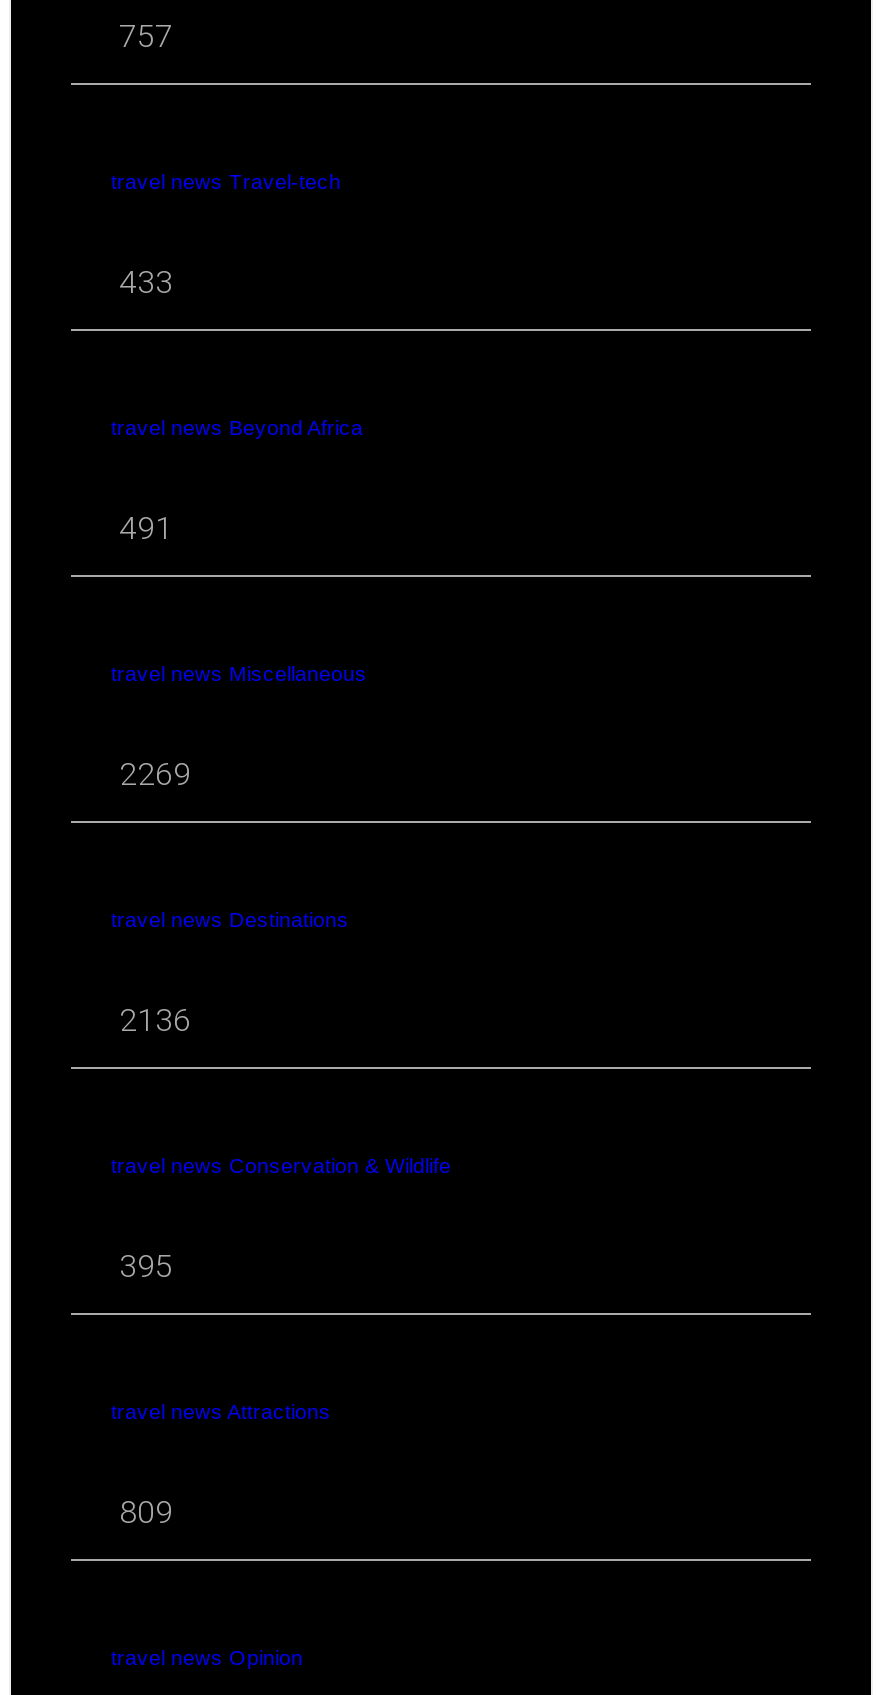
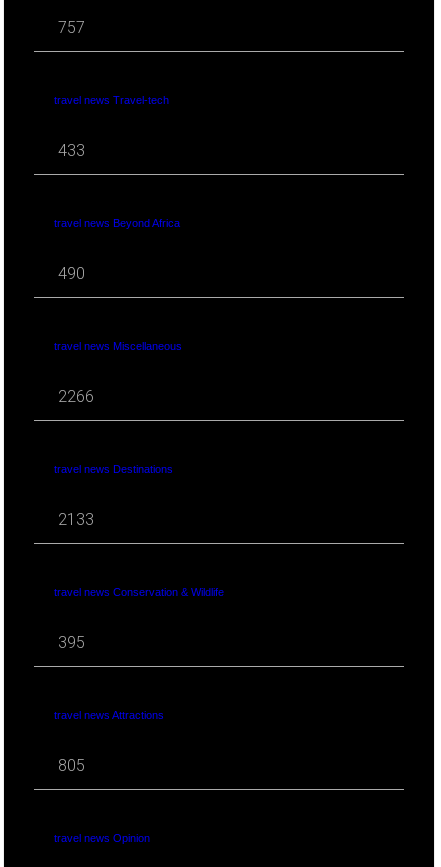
[119,510,173,548] 491 -> [58,264,85,283] 490
[119,755,191,793] 2269 -> [58,387,94,406] 2266
[119,1001,191,1039] 2136 -> [58,510,94,529] 2133
[119,1493,173,1531] 809 -> [58,756,85,775] 805

